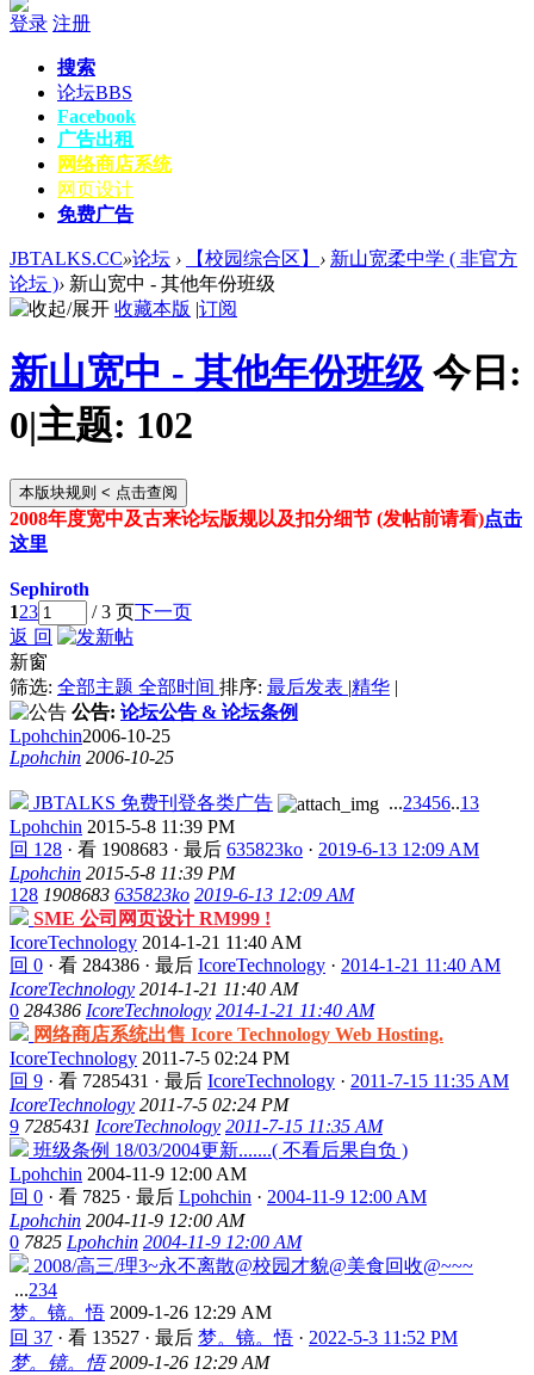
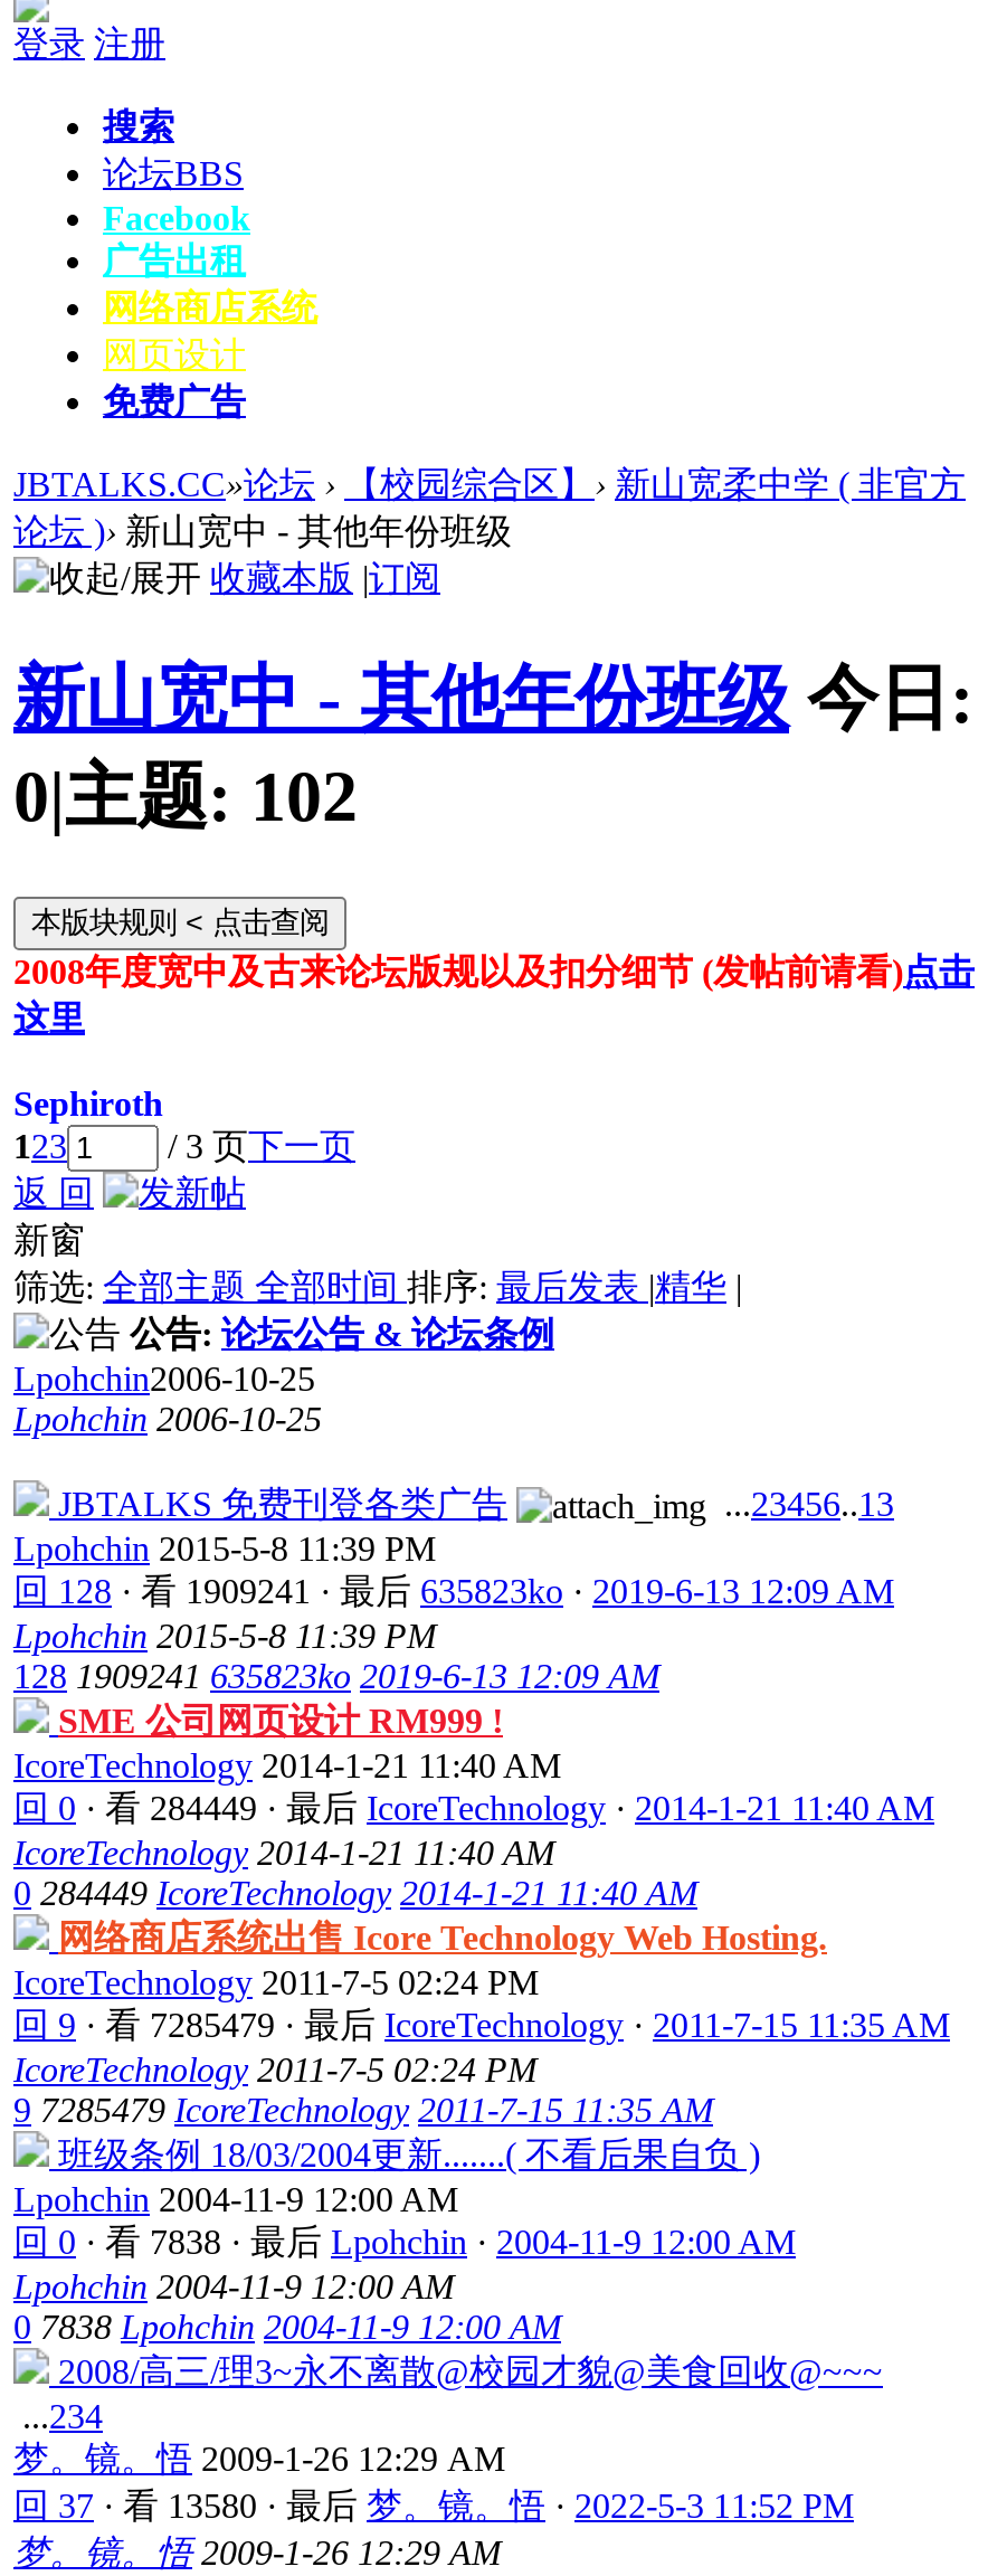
[10,839,479,859] 回 128 · 看 1908683 · 最后635823ko · 2019-6-13 12:09 AM -> [13,1572,894,1610] 回 128 · 看 1909241 · 最后635823ko · 2019-6-13 12:09 AM
[10,884,354,905] 128 1908683 635823ko 2019-6-13 12:09 AM -> [13,1657,659,1695] 128 1909241 635823ko 2019-6-13 12:09 AM
[10,955,501,975] 回 0 · 看 284386 · 最后IcoreTechnology · 2014-1-21 11:40 AM -> [13,1789,934,1827] 回 0 · 看 284449 · 最后IcoreTechnology · 2014-1-21 11:40 AM
[10,1000,374,1020] 0 284386 IcoreTechnology 2014-1-21 11:40 AM -> [13,1874,697,1912] 0 284449 IcoreTechnology 2014-1-21 11:40 AM
[10,1071,509,1091] 回 9 · 看 7285431 · 最后IcoreTechnology · 2011-7-15 11:35 AM -> [13,2006,950,2044] 回 9 · 看 7285479 · 最后IcoreTechnology · 2011-7-15 11:35 AM
[10,1116,383,1136] 9 7285431 IcoreTechnology 2011-7-15 11:35 AM -> [13,2091,713,2129] 9 7285479 IcoreTechnology 2011-7-15 11:35 AM
[10,1186,427,1207] 回 0 · 看 7825 · 最后Lpohchin · 2004-11-9 12:00 AM -> [13,2222,796,2260] 回 0 · 看 7838 · 最后Lpohchin · 2004-11-9 12:00 AM
[10,1232,302,1252] 0 7825 Lpohchin 2004-11-9 12:00 AM -> [13,2307,561,2345] 0 7838 Lpohchin 2004-11-9 12:00 AM
[10,1327,458,1347] 回 37 · 看 13527 · 最后梦。镜。悟· 2022-5-3 11:52 PM -> [13,2486,854,2524] 回 37 · 看 13580 · 最后梦。镜。悟· 2022-5-3 11:52 PM

